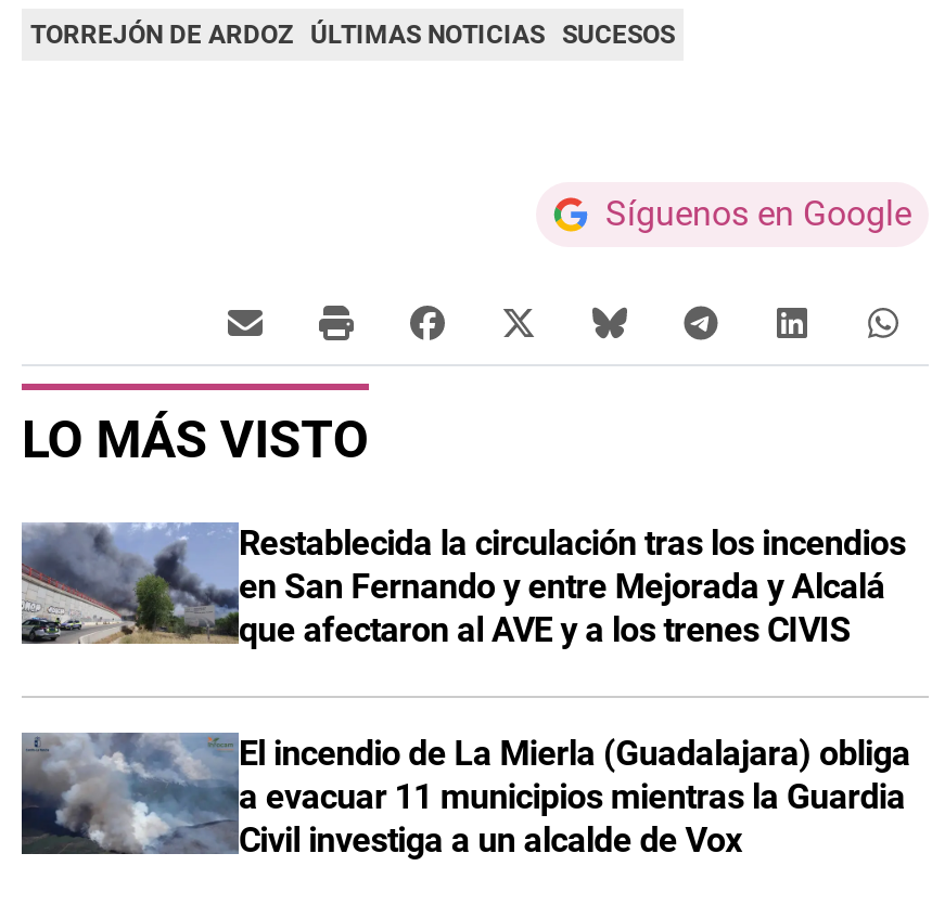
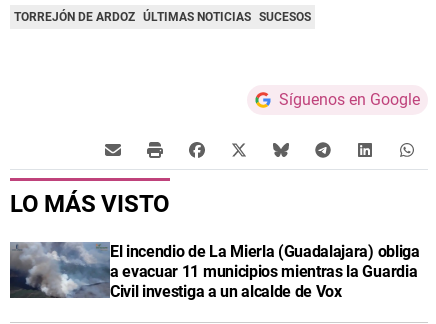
[20,522,906,650] [image] | Restablecida la circulación tras los incendios | en San Fernando y entre Mejorada y Alcalá | que afectaron al AVE y a los trenes CIVIS -> none

